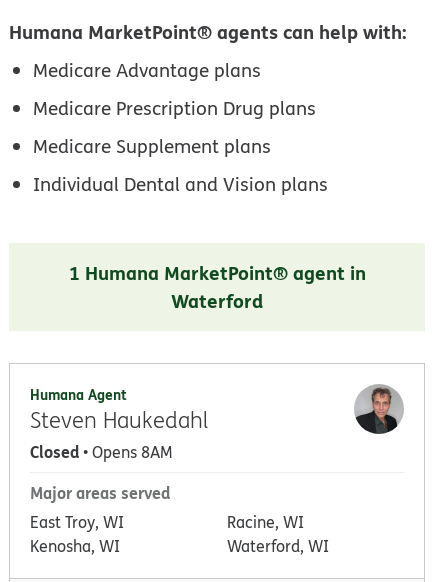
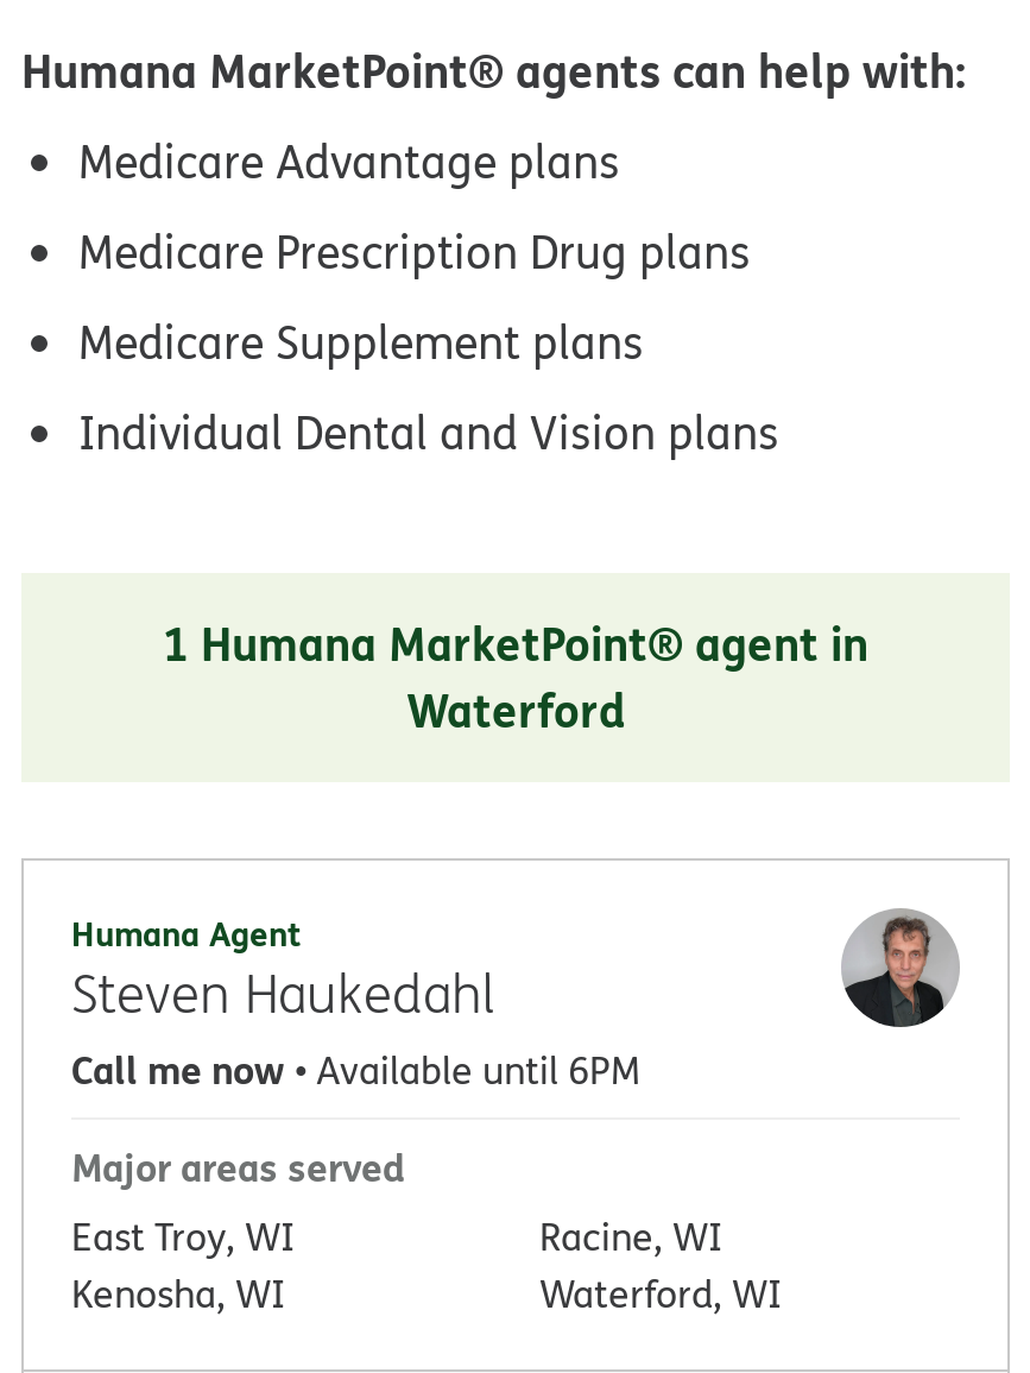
[30,439,172,462] Closed • Opens 8AM -> [71,1040,639,1095] Call me now • Available until 6PM

